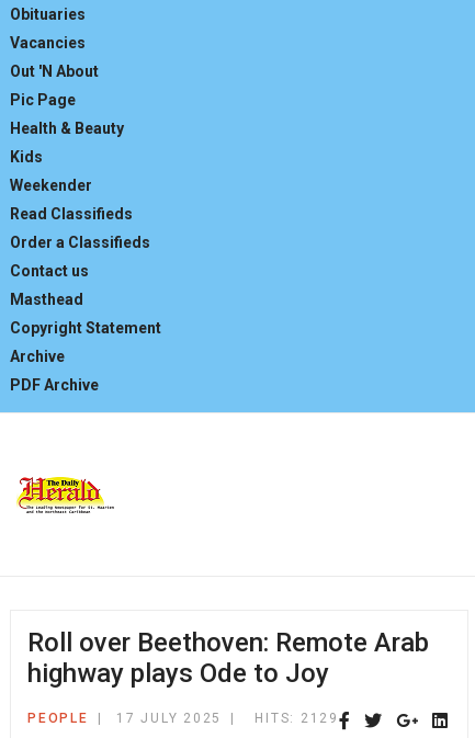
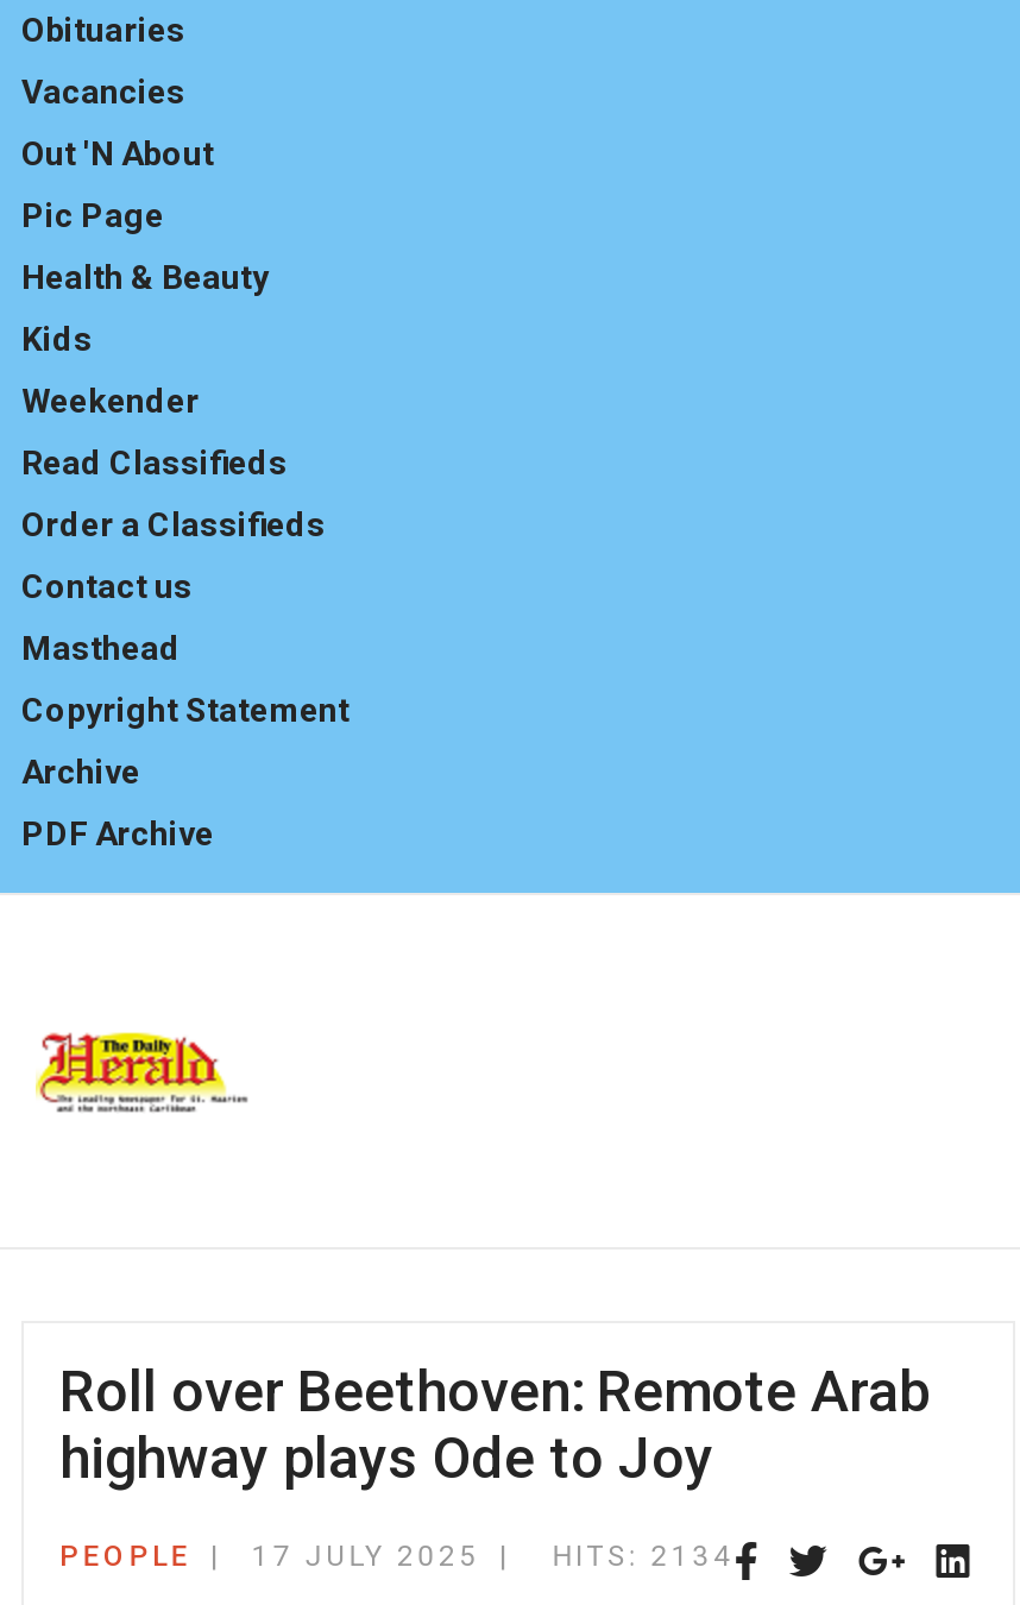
[255,711,339,726] HITS: 2129 -> [552,1540,734,1573] HITS: 2134

